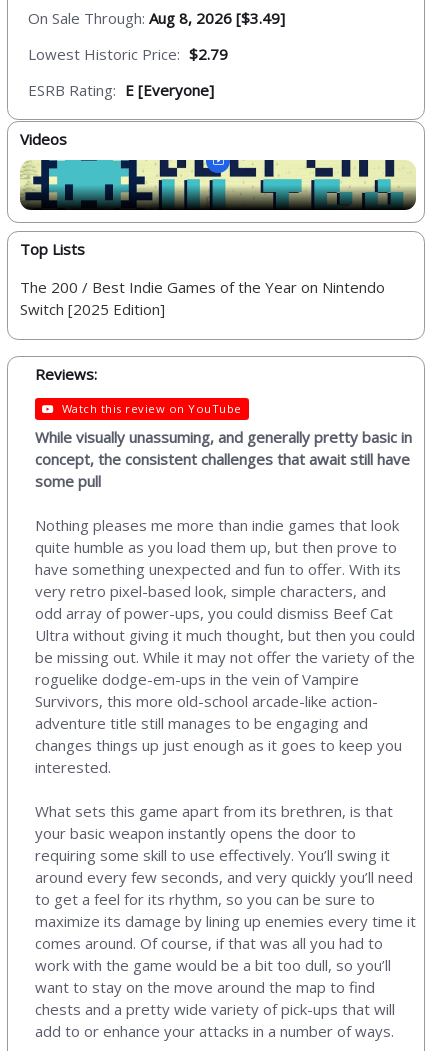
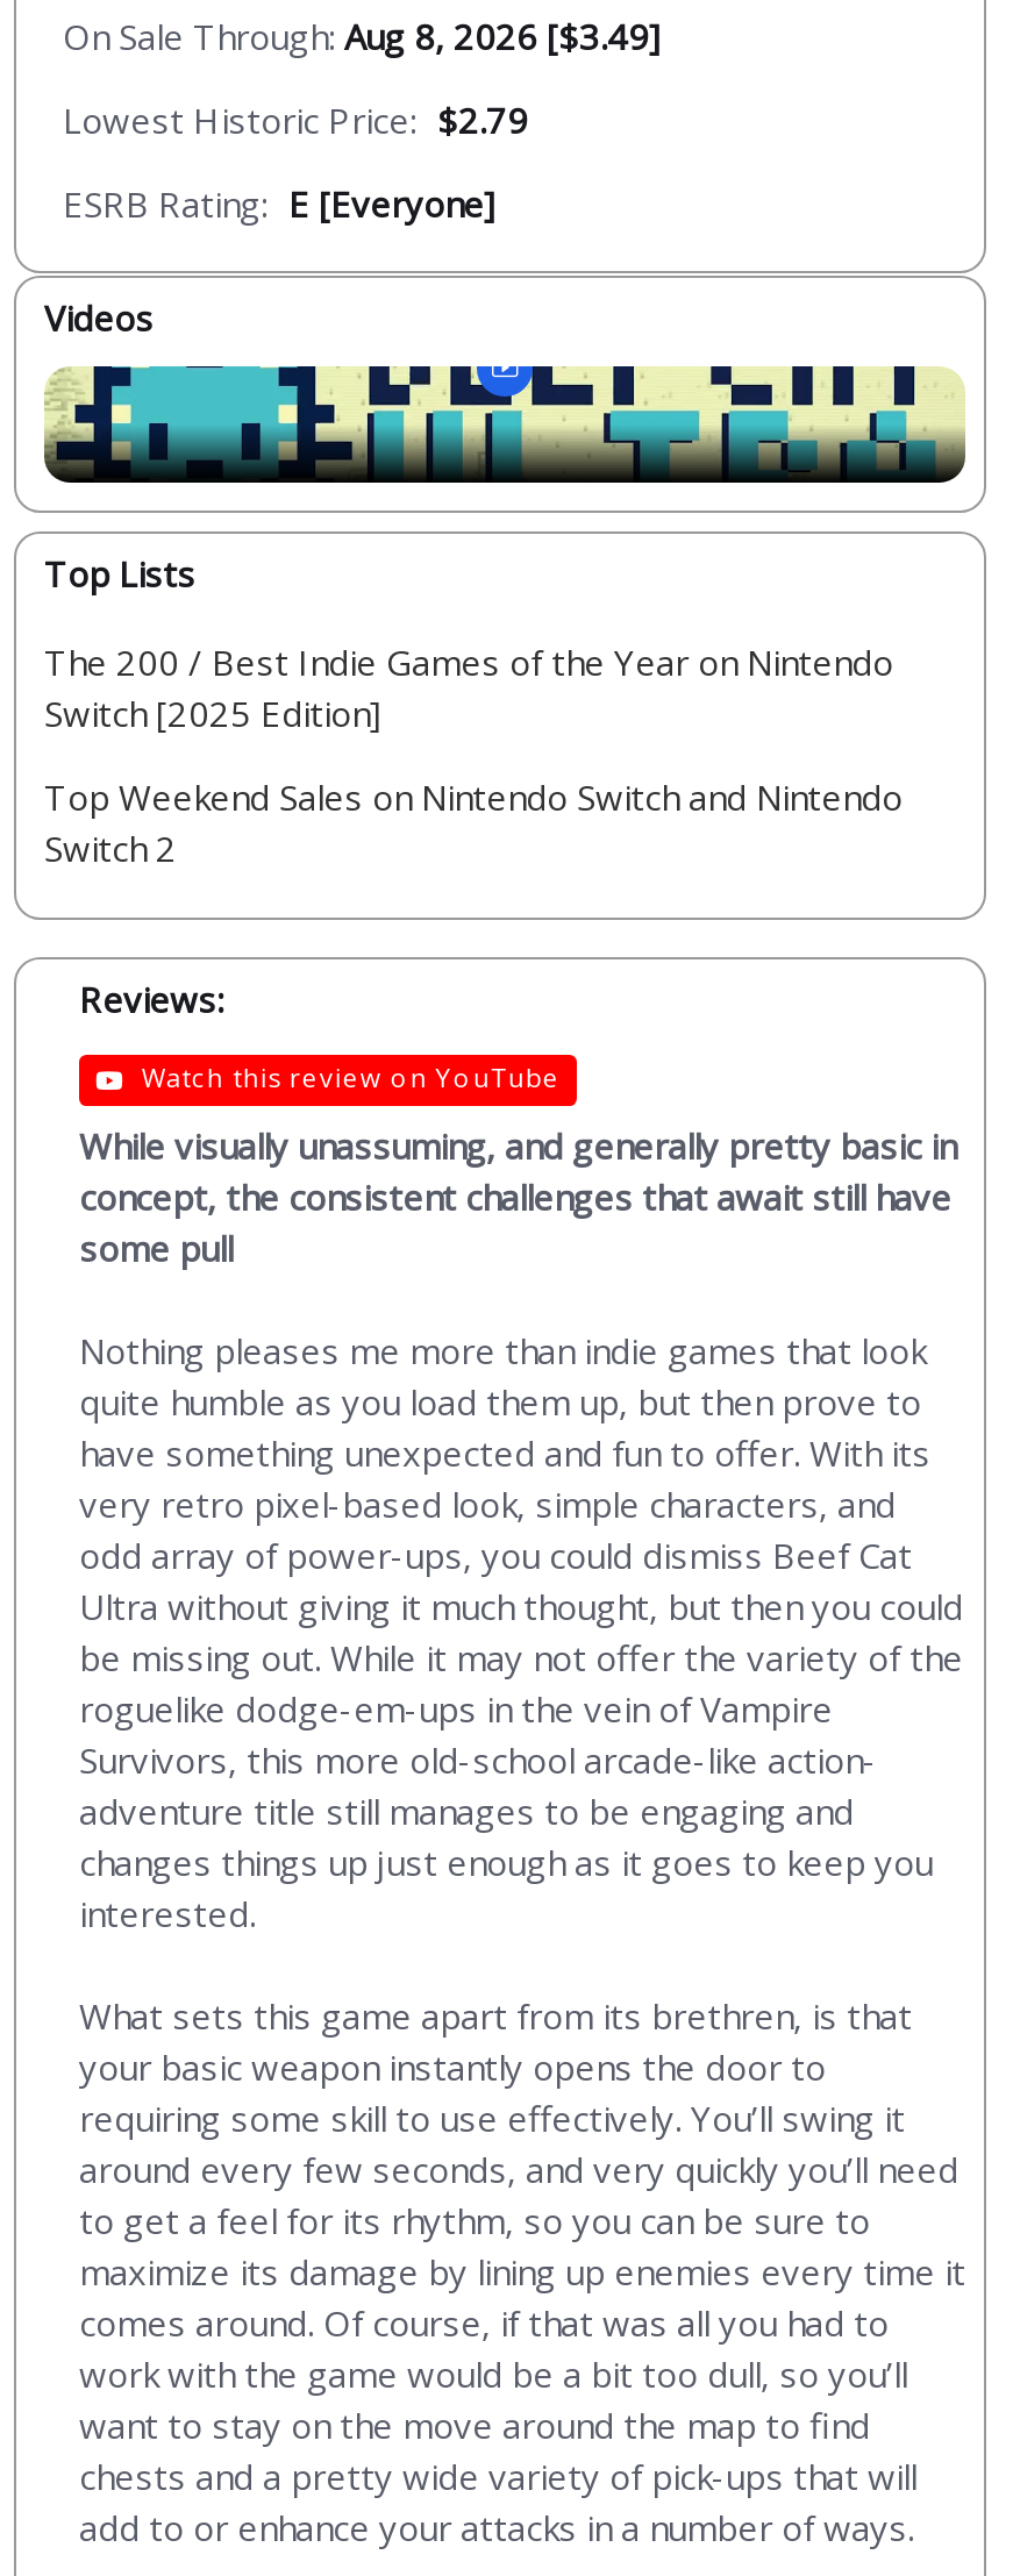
none -> [44,773,903,871] Top Weekend Sales on Nintendo Switch and Nintendo | Switch 2

